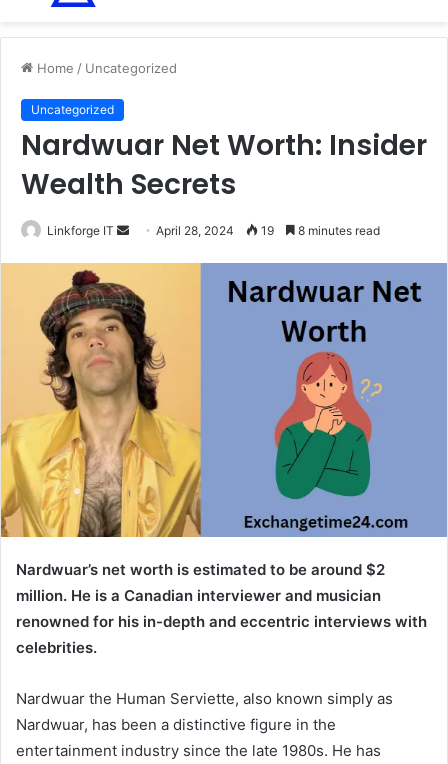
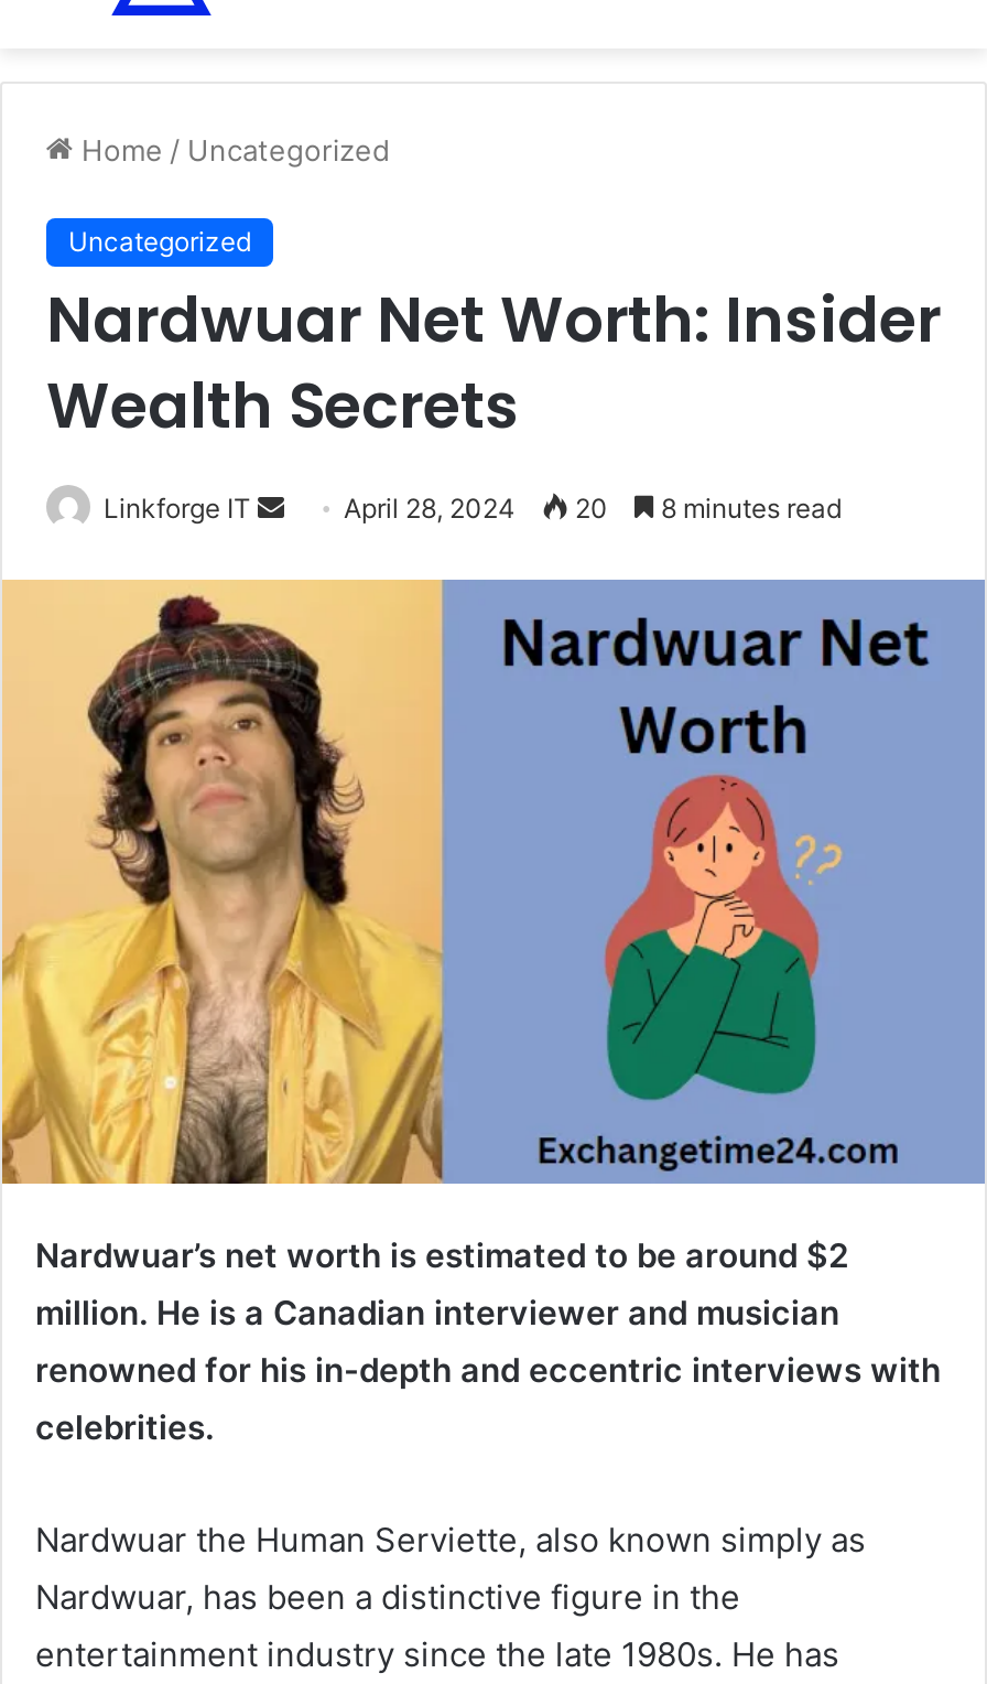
[258,223,274,238] 19 -> [568,492,608,525] 20

